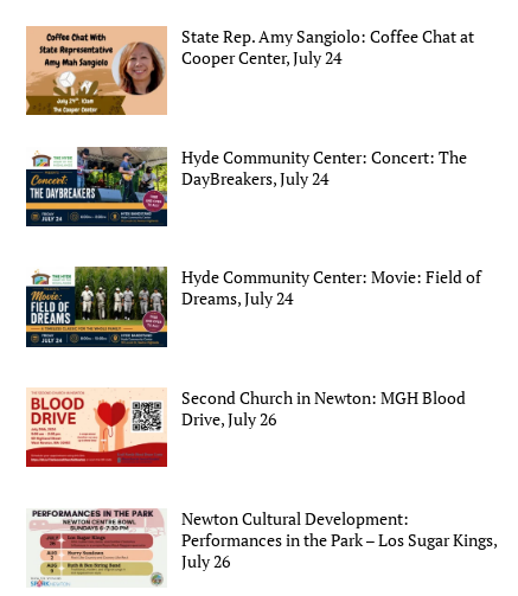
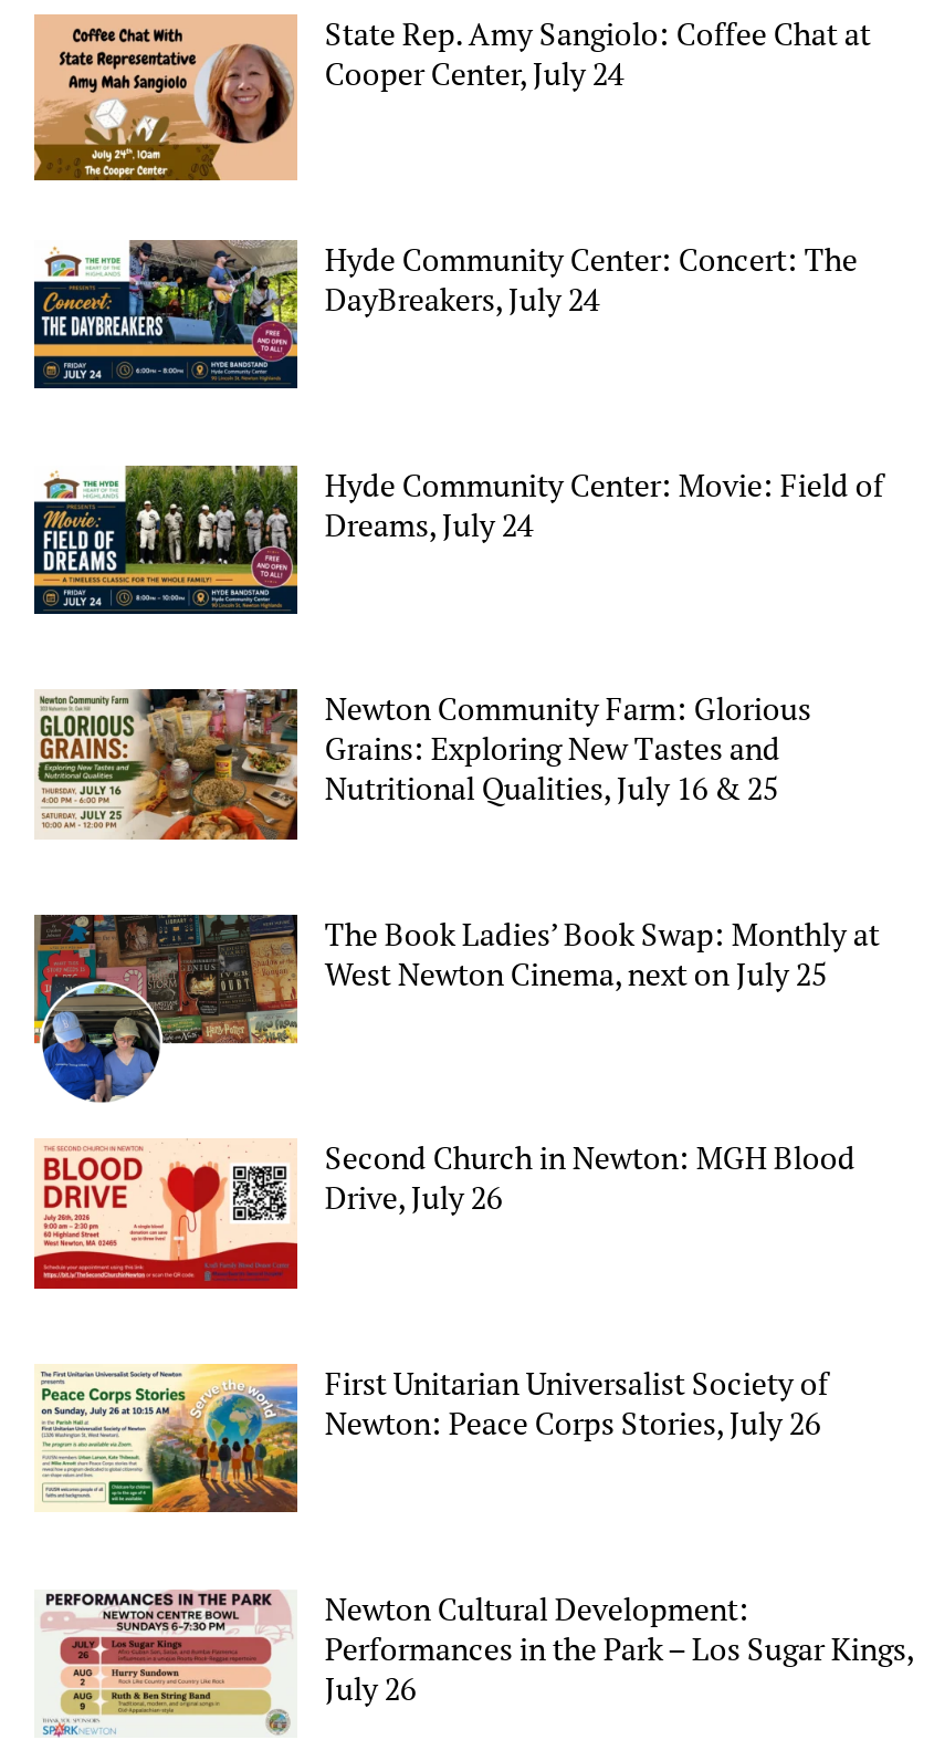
none -> [32,913,300,1105] [image]
none -> [34,687,879,994] [image] | Newton Community Farm: Glorious | Grains: Exploring New Tastes and | Nutritional Qualities, July 16 & 25 | The Book Ladies’ Book Swap: Monthly at | West Newton Cinema, next on July 25
none -> [39,1361,829,1514] [image] | First Unitarian Universalist Society of | Newton: Peace Corps Stories, July 26

